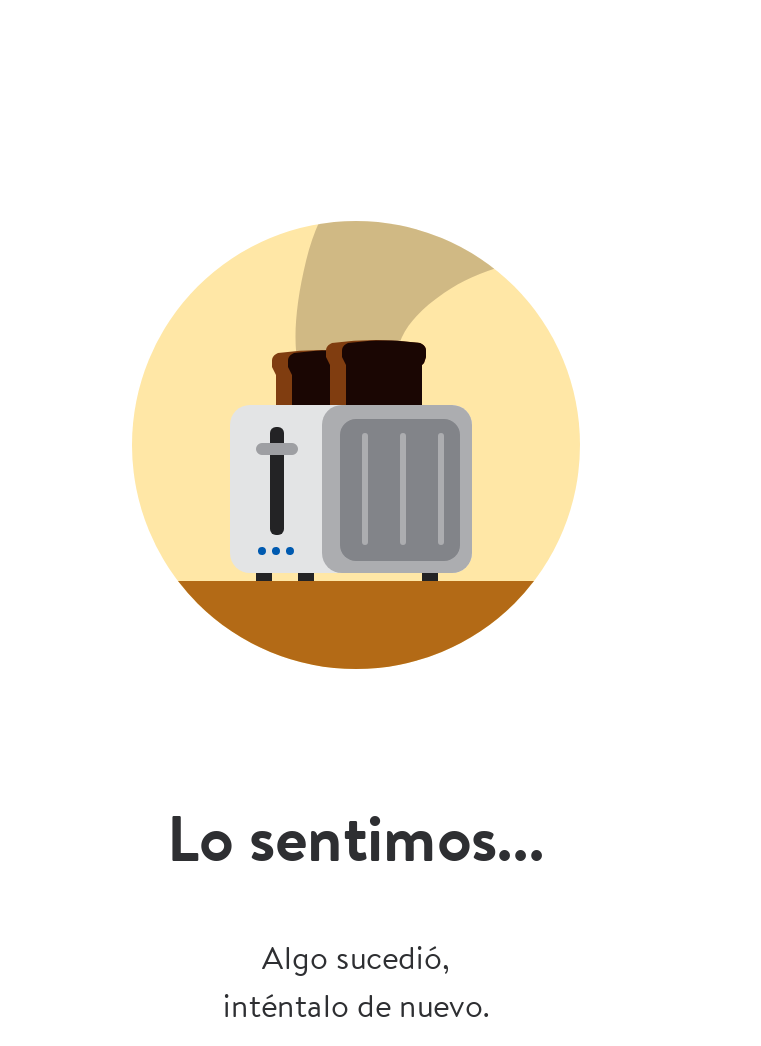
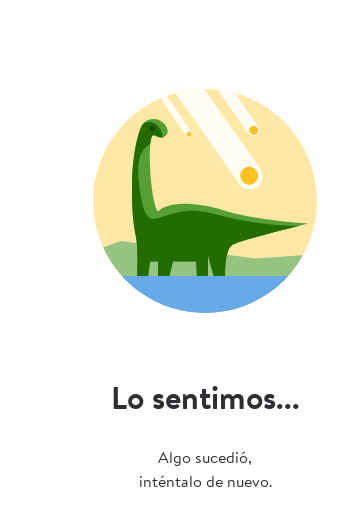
[154,221,556,671] [image] -> [103,90,307,314] [image]

